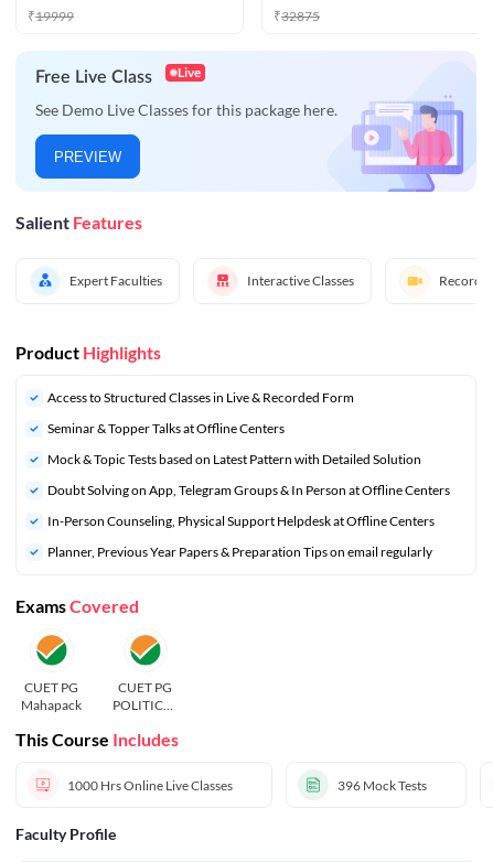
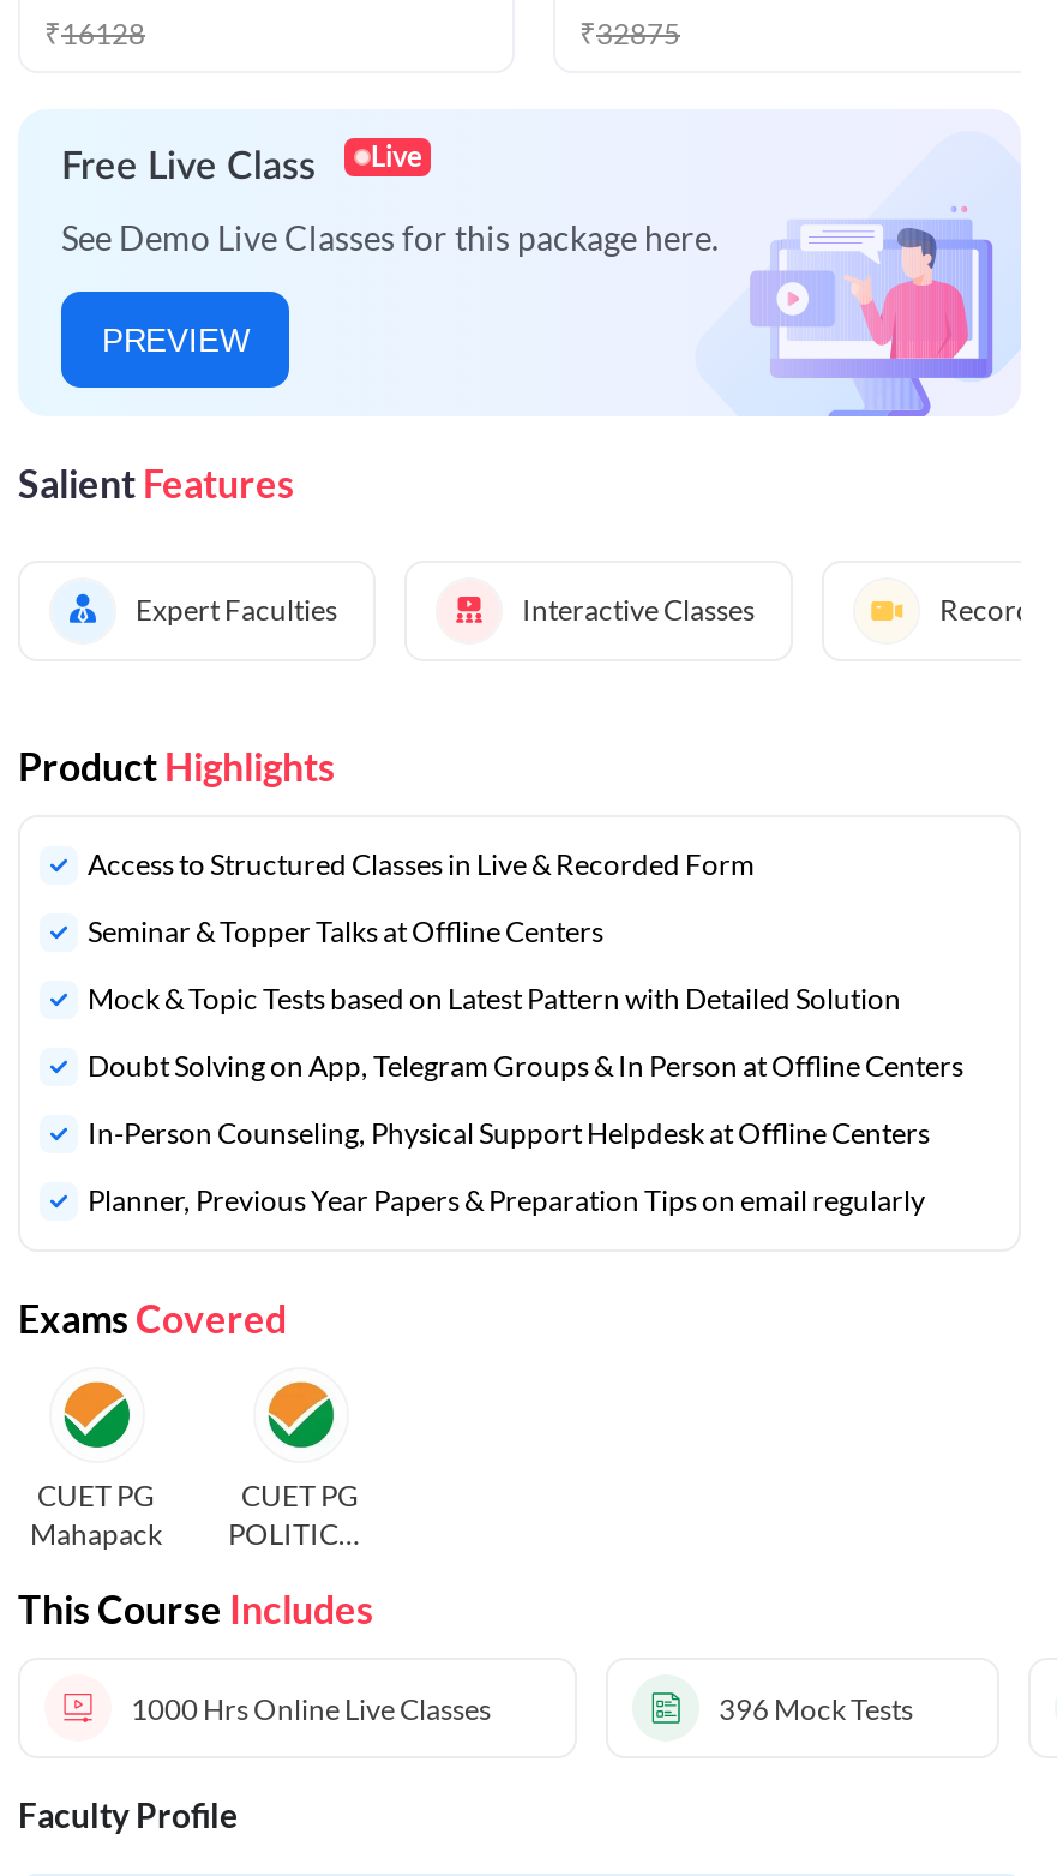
[28,8,74,24] ₹19999 -> [44,16,145,52] ₹16128

